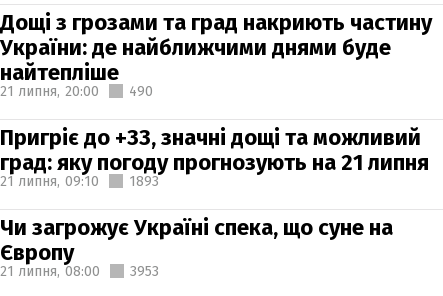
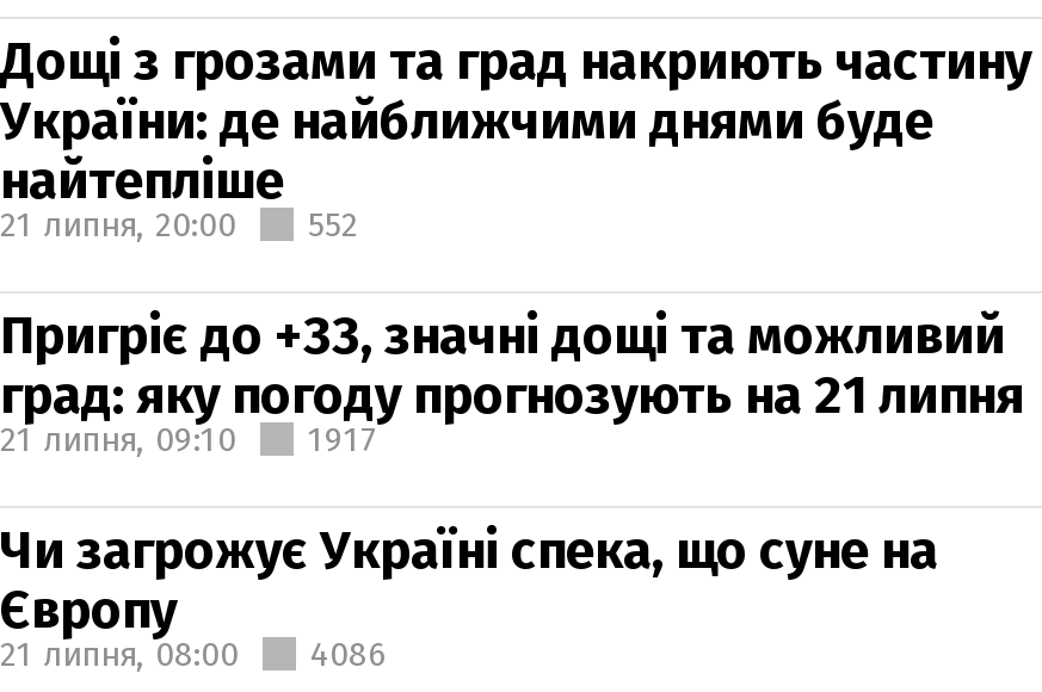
[0,82,153,99] 21 липня, 20:00 490 -> [0,204,358,245] 21 липня, 20:00 552
[129,172,159,189] 1893 -> [308,419,377,459] 1917
[0,262,159,279] 21 липня, 08:00 3953 -> [0,634,387,674] 21 липня, 08:00 4086

